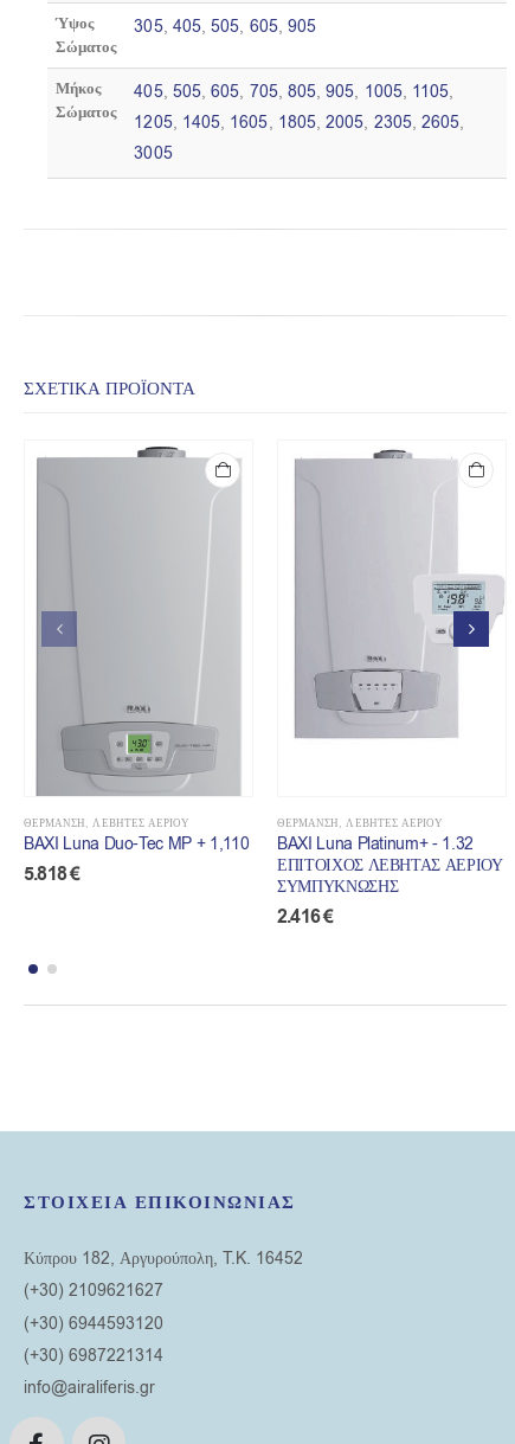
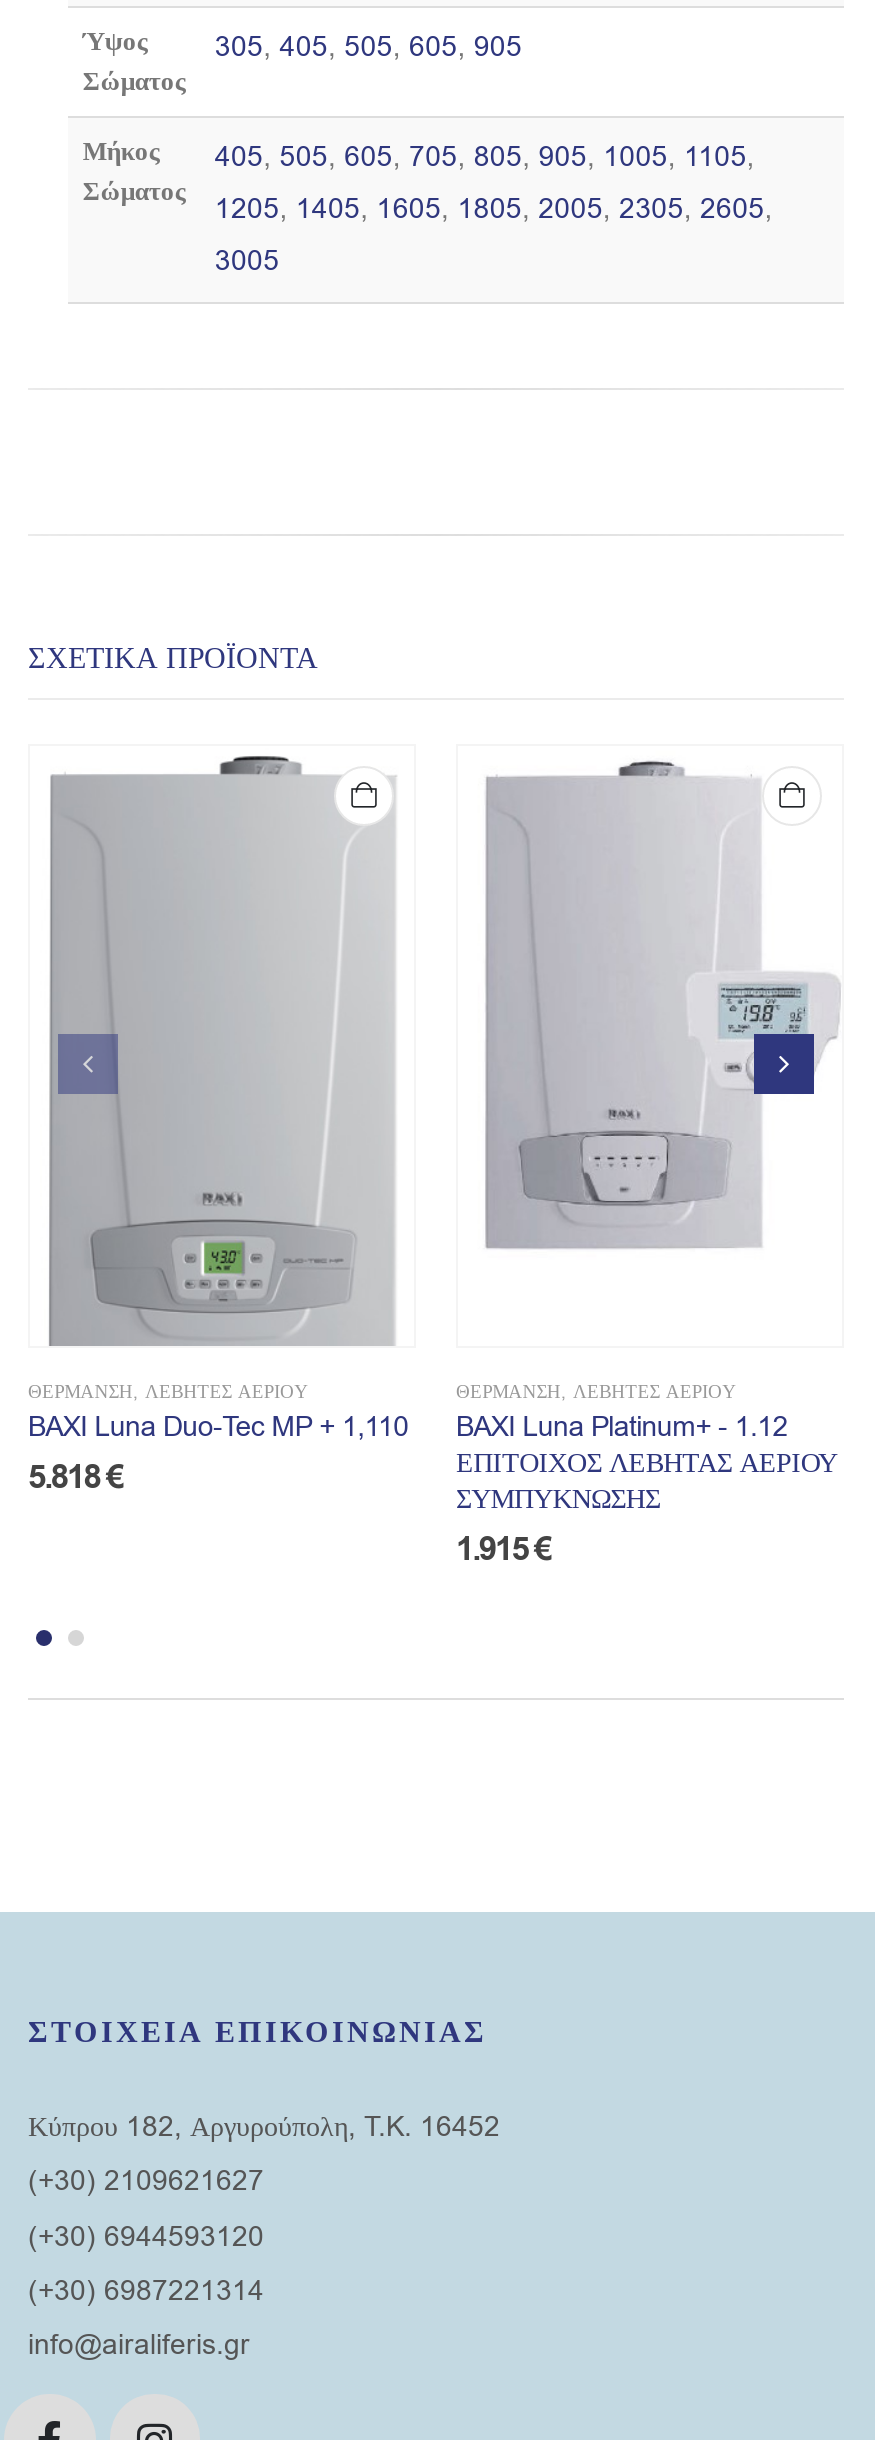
[277,833,474,855] BAXI Luna Platinum+ - 1.32 -> [456,1408,788,1446] BAXI Luna Platinum+ - 1.12
[277,903,333,930] 2.416€ -> [456,1526,551,1572] 1.915€

